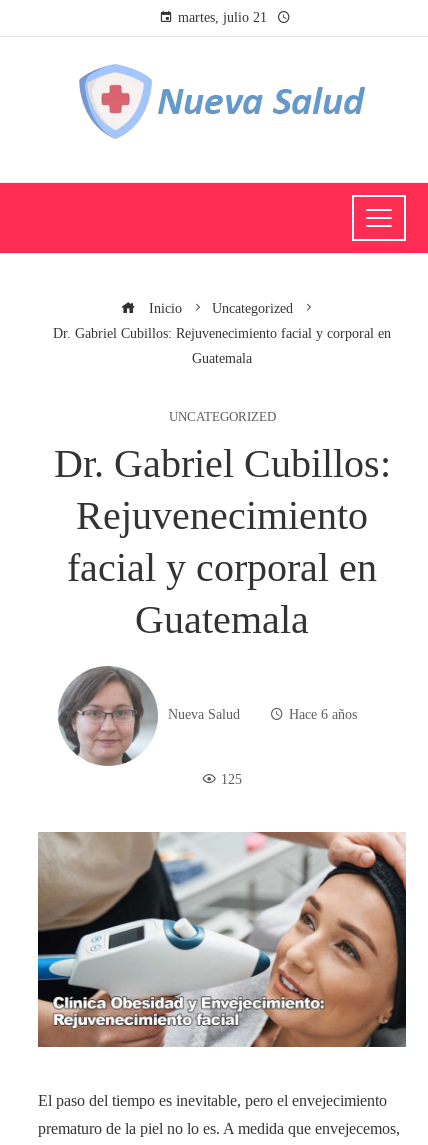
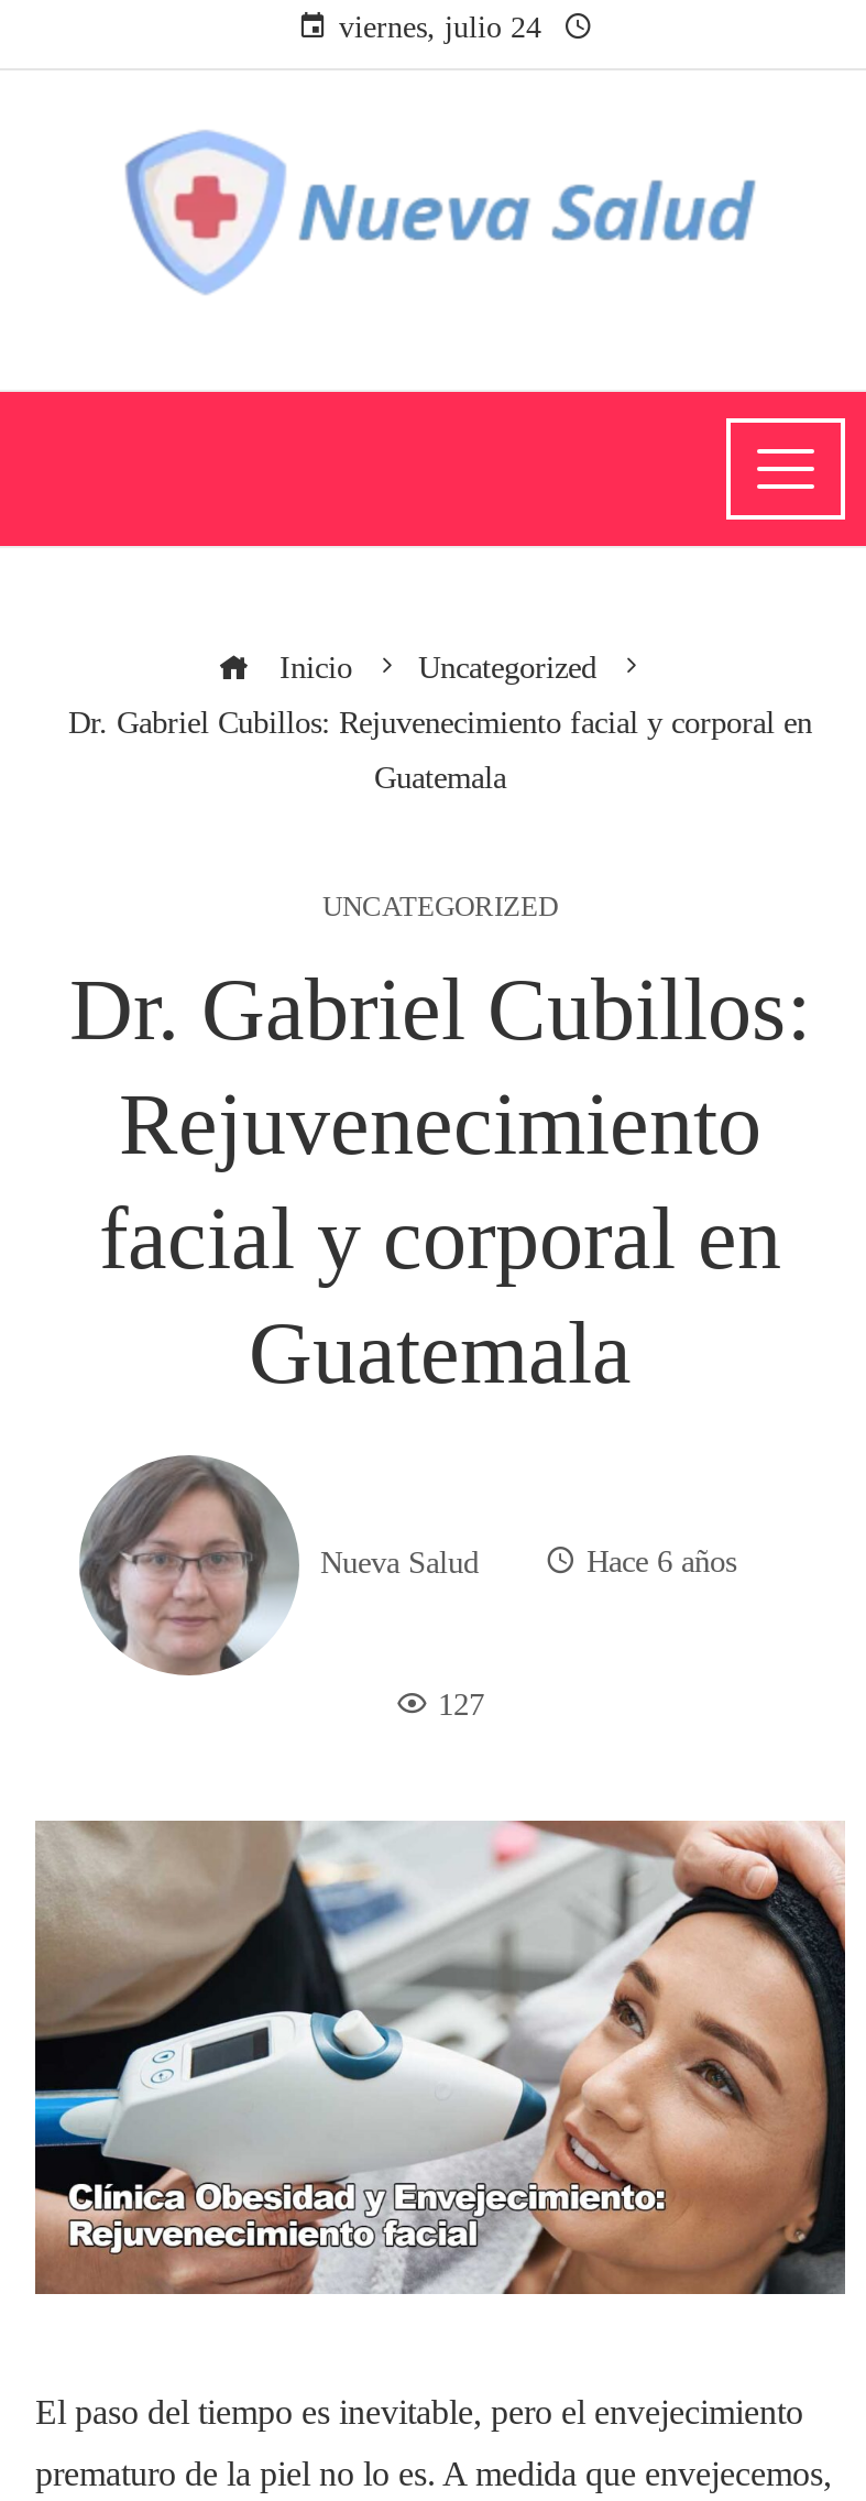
[177,10,266,25] martes, julio 21 -> [339,11,541,44] viernes, julio 24
[221,771,242,787] 125 -> [438,1686,484,1722] 127

